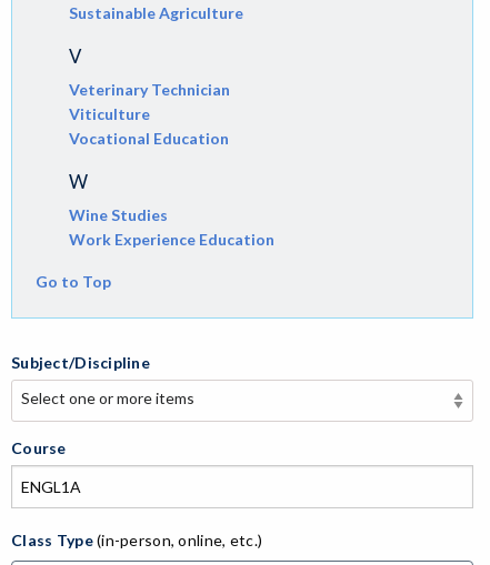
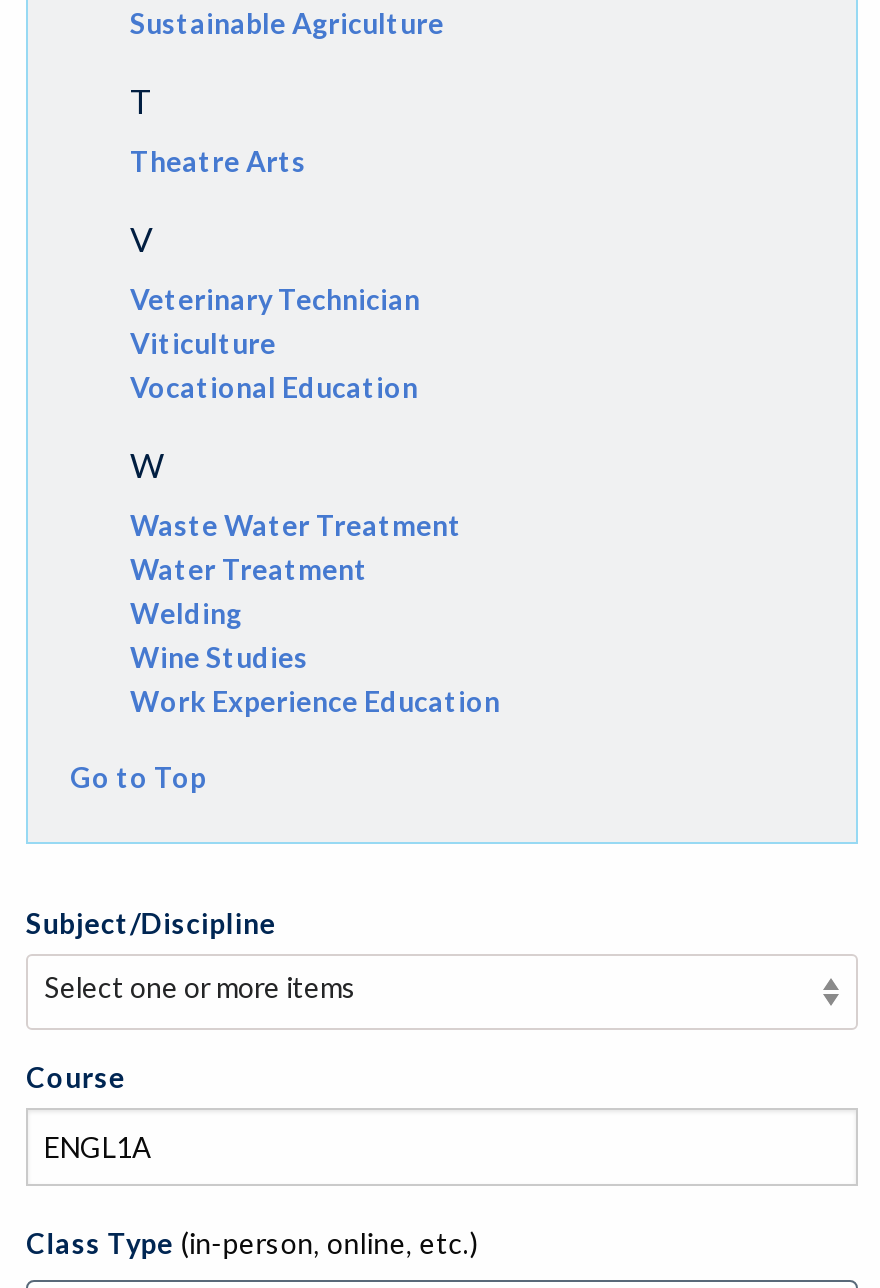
none -> [130,80,306,178] T | Theatre Arts
none -> [130,508,462,630] Waste Water Treatment | Water Treatment | Welding

